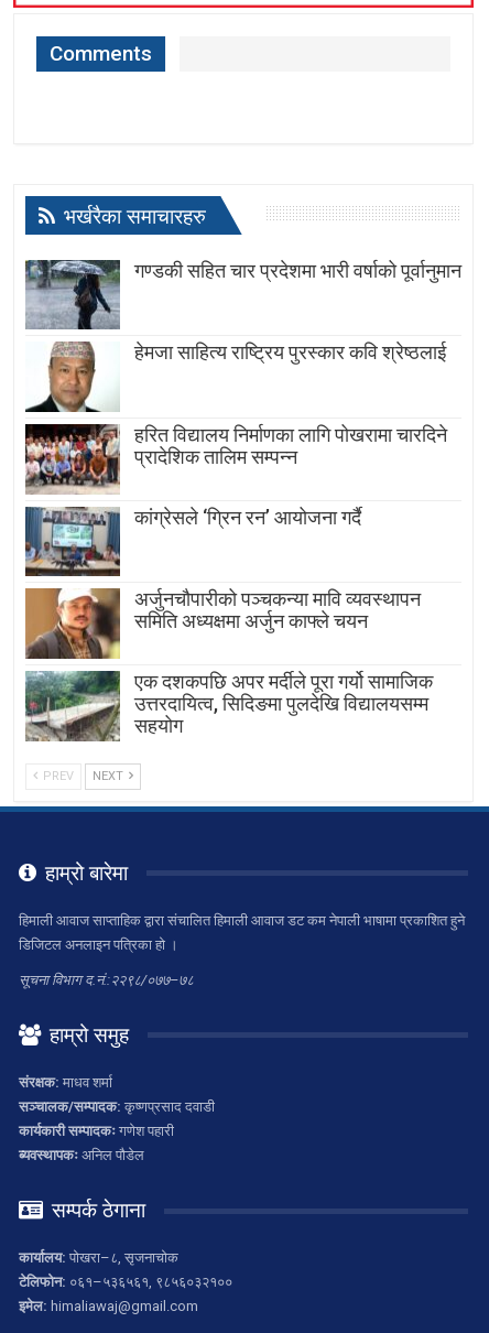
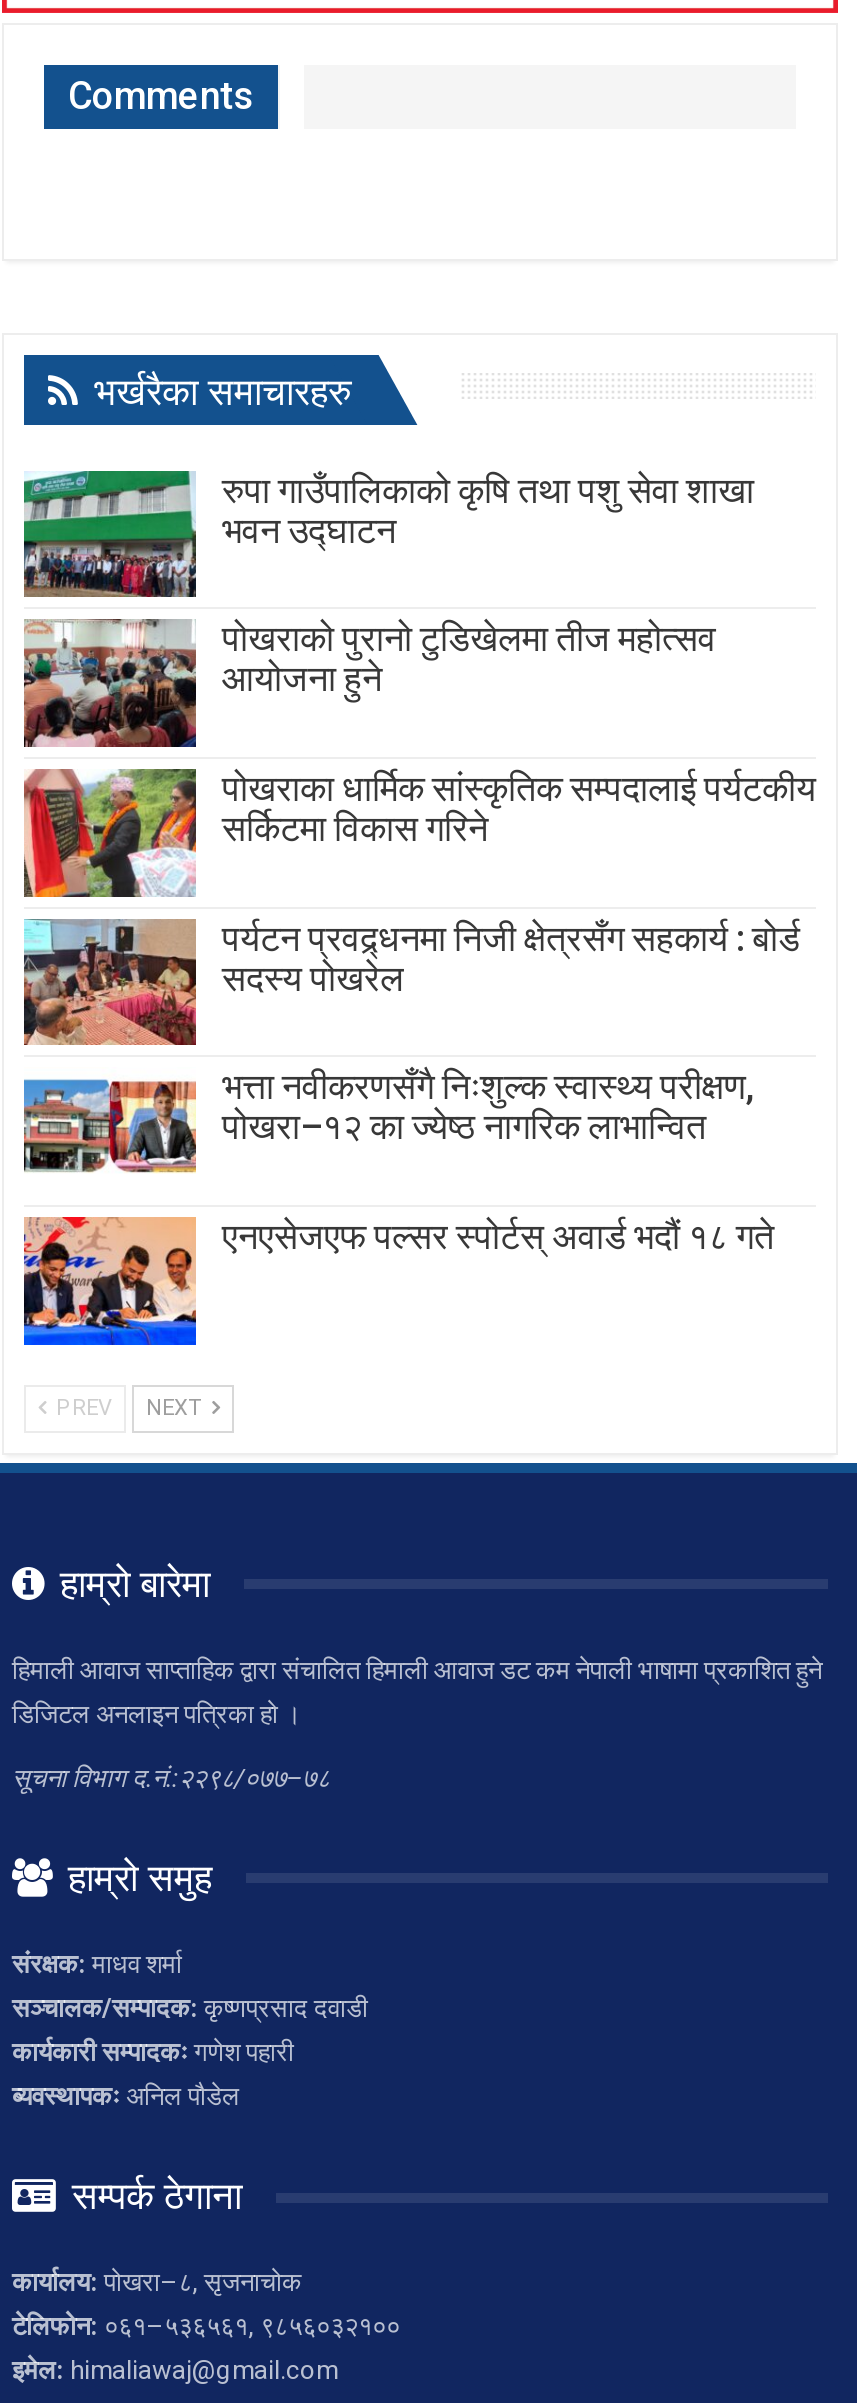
[24,259,461,330] [image] | गण्डकी सहित चार प्रदेशमा भारी वर्षाको पूर्वानुमान -> [24,469,754,599] [image] | रुपा गाउँपालिकाको कृषि तथा पशु सेवा शाखा | भवन उद्घाटन
[25,341,446,413] [image] | हेमजा साहित्य राष्ट्रिय पुरस्कार कवि श्रेष्ठलाई -> [22,617,716,749] [image] | पोखराको पुरानो टुडिखेलमा तीज महोत्सव | आयोजना हुने
[24,423,447,495] [image] | हरित विद्यालय निर्माणका लागि पोखरामा चारदिने | प्रादेशिक तालिम सम्पन्न -> [22,767,816,899] [image] | पोखराका धार्मिक सांस्कृतिक सम्पदालाई पर्यटकीय | सर्किटमा विकास गरिने
[24,505,361,577] [image] | कांग्रेसले ‘ग्रिन रन’ आयोजना गर्दै -> [22,916,800,1047] [image] | पर्यटन प्रवद्र्धनमा निजी क्षेत्रसँग सहकार्य : बोर्ड | सदस्य पोखरेल
[24,587,421,660] [image] | अर्जुनचौपारीको पञ्चकन्या मावि व्यवस्थापन | समिति अध्यक्षमा अर्जुन काफ्ले चयन -> [22,1066,754,1195] [image] | भत्ता नवीकरणसँगै निःशुल्क स्वास्थ्य परीक्षण, | पोखरा–१२ का ज्येष्ठ नागरिक लाभान्वित
[24,670,433,743] [image] | एक दशकपछि अपर मर्दीले पूरा गर्यो सामाजिक | उत्तरदायित्व, सिदिङमा पुलदेखि विद्यालयसम्म | सहयोग -> [22,1215,774,1347] [image] | एनएसेजएफ पल्सर स्पोर्टस् अवार्ड भदौं १८ गते

